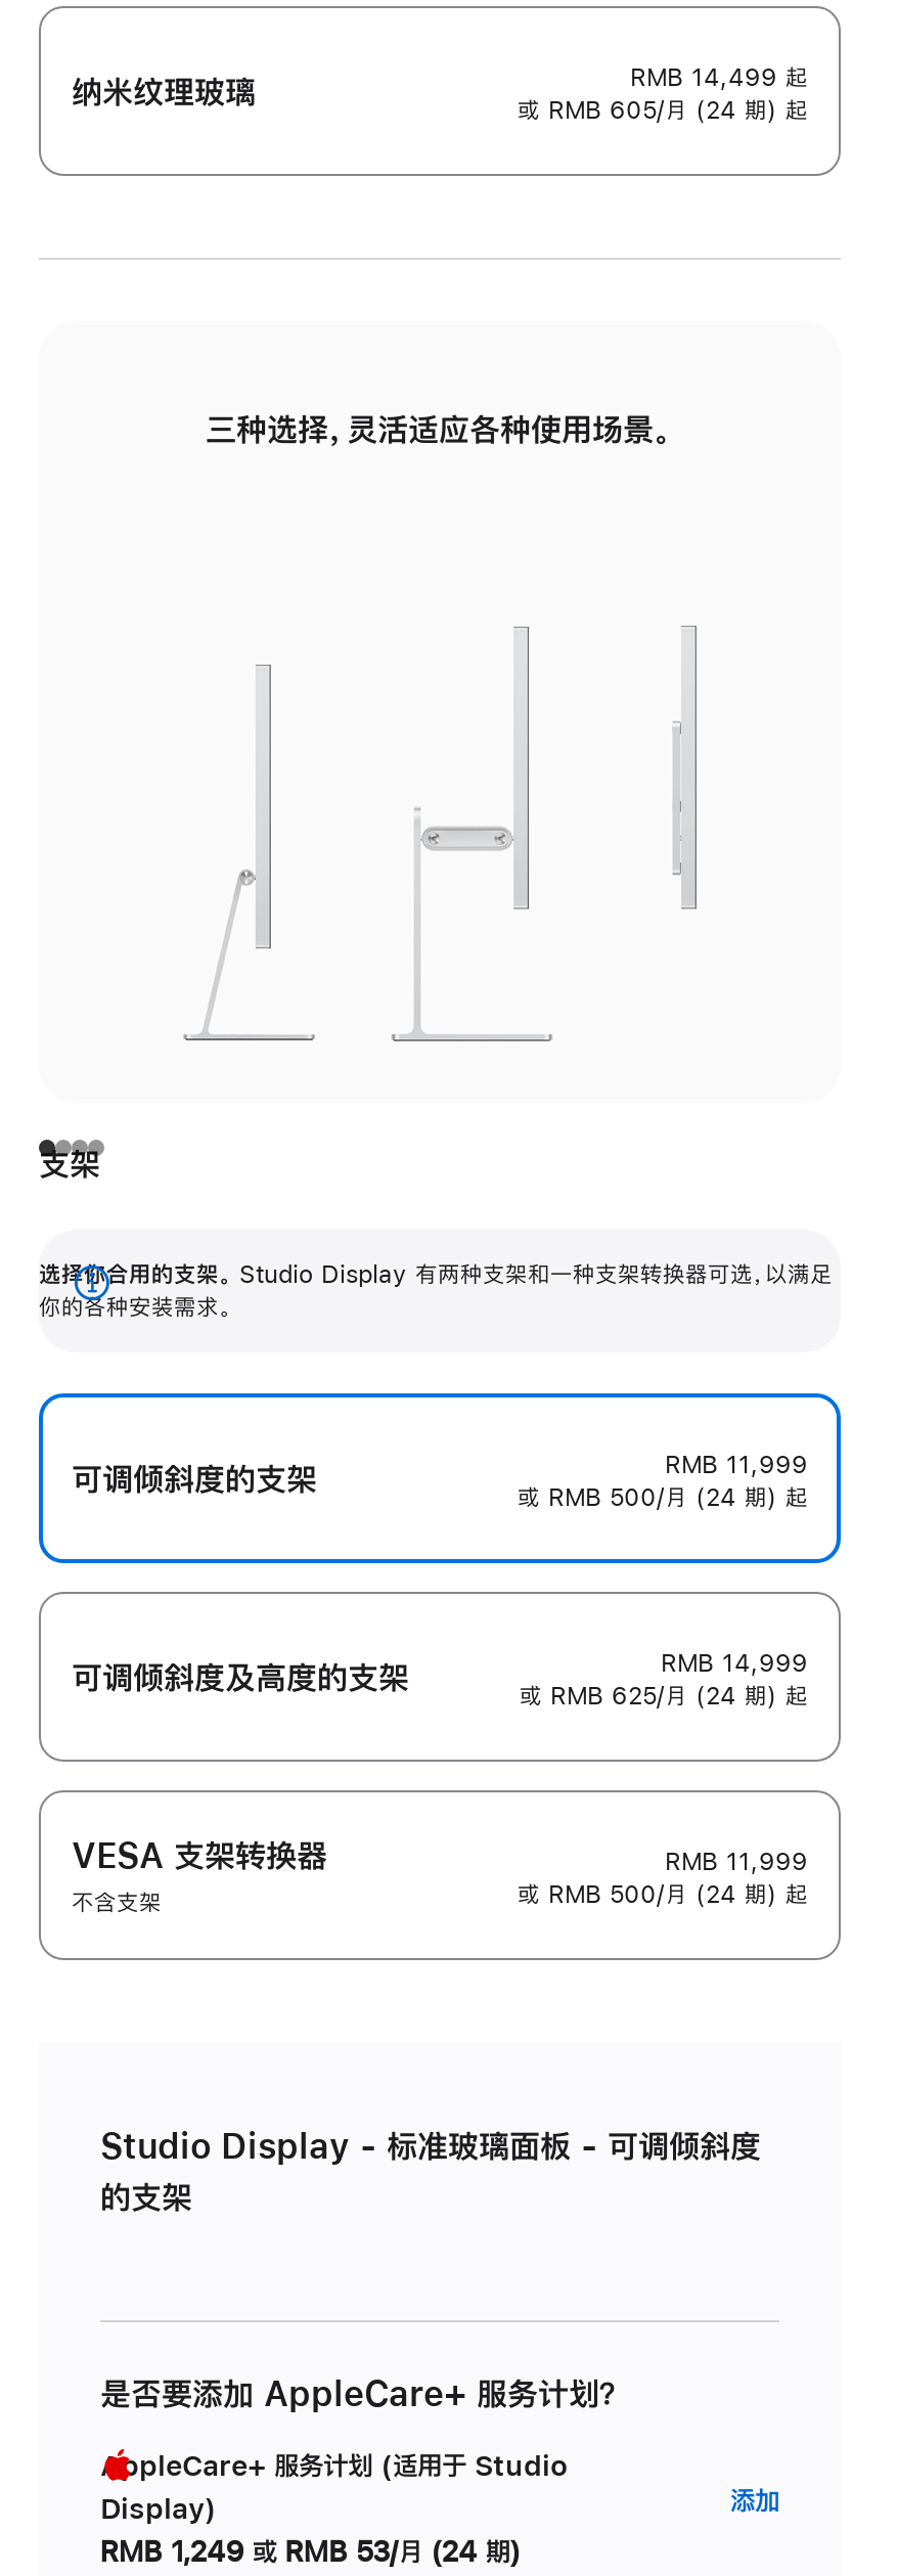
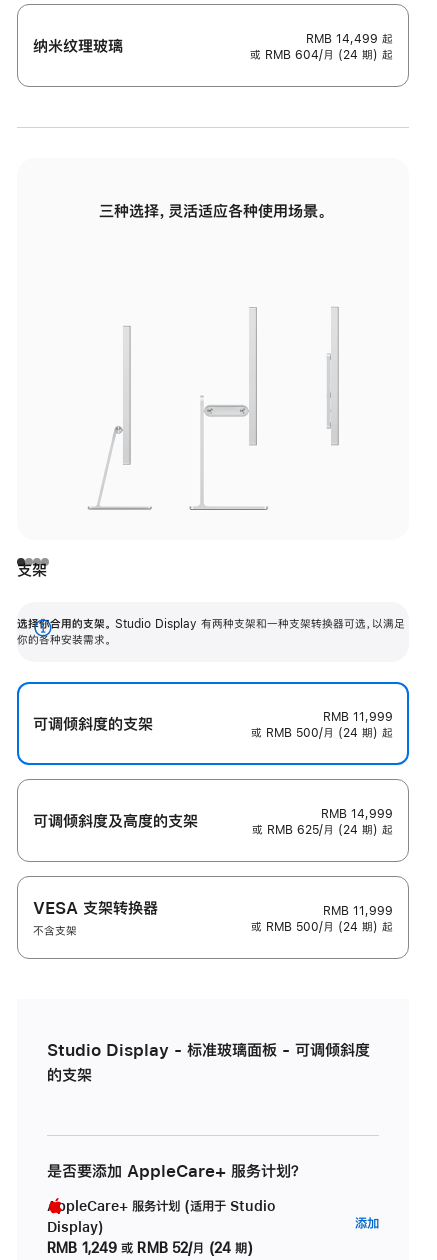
[518,99,808,123] 或 RMB 605/月 (24 期) 起 -> [250,49,393,61] 或 RMB 604/月 (24 期) 起
[100,2538,521,2566] RMB 1,249 或 RMB 53/月 (24 期) -> [47,1241,253,1255] RMB 1,249 或 RMB 52/月 (24 期)

